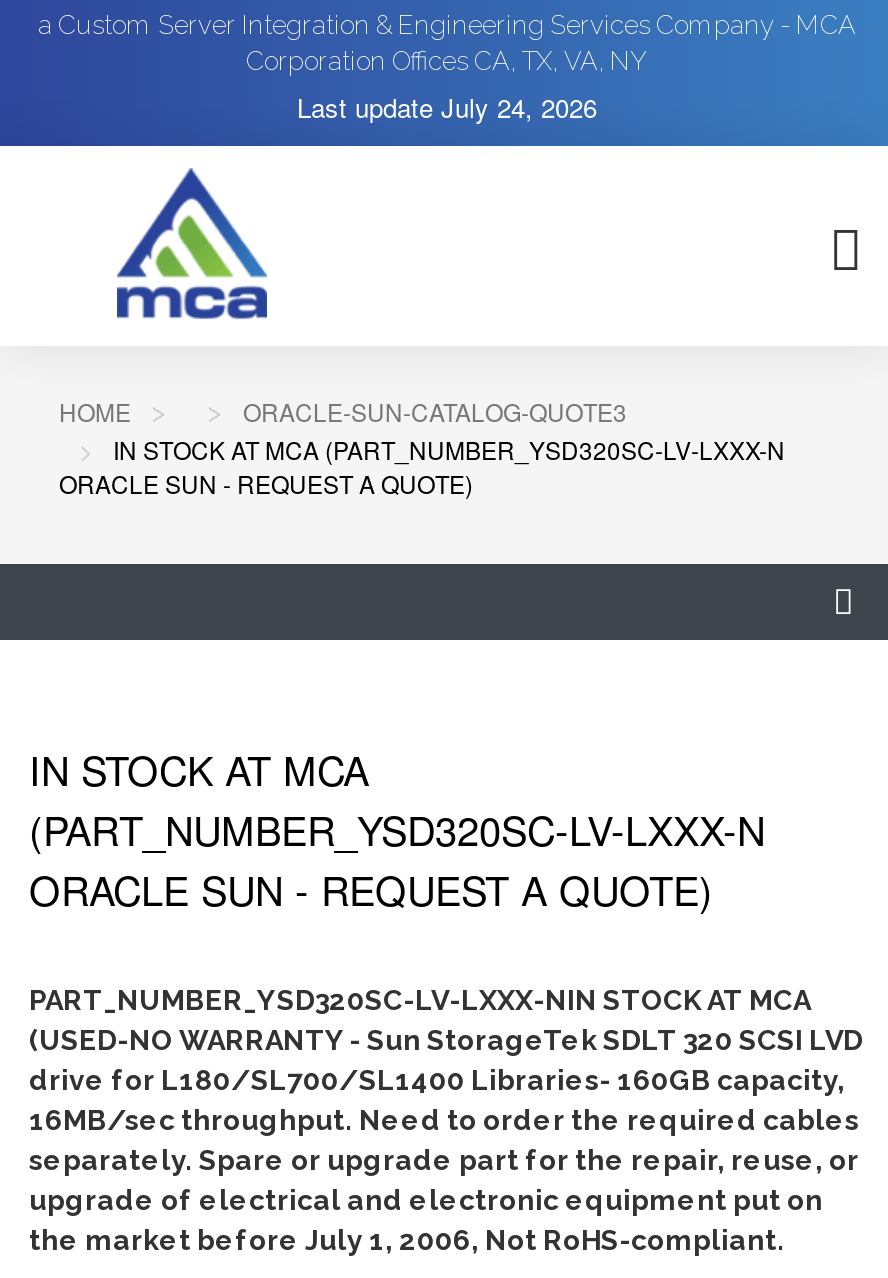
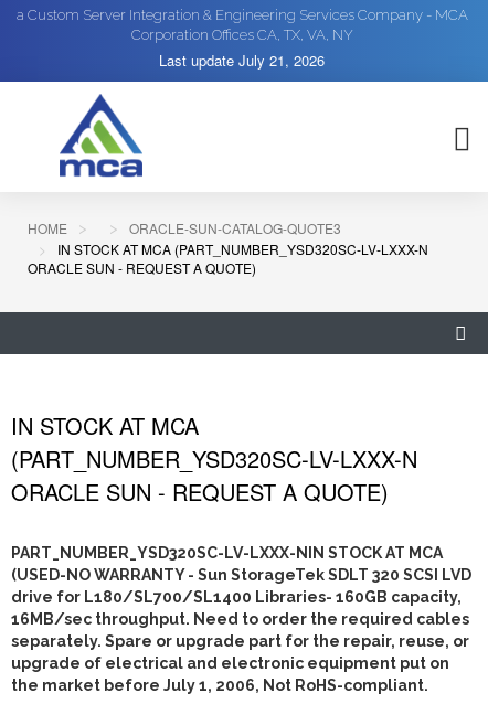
[297,88,597,126] Last update July 24, 2026 -> [159,50,325,71] Last update July 21, 2026

